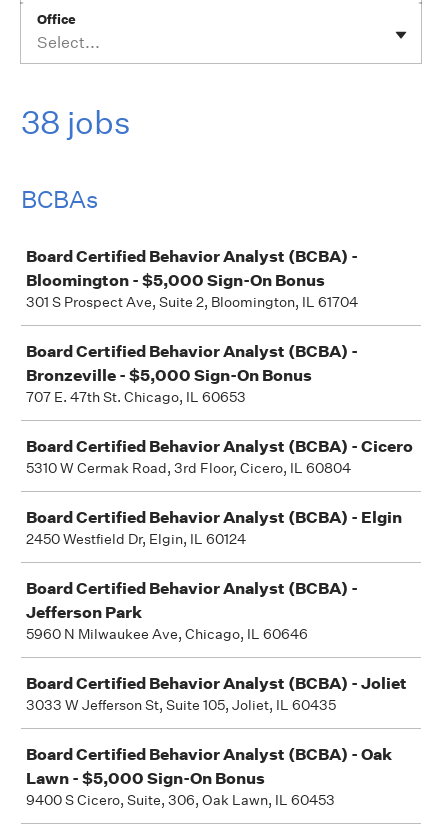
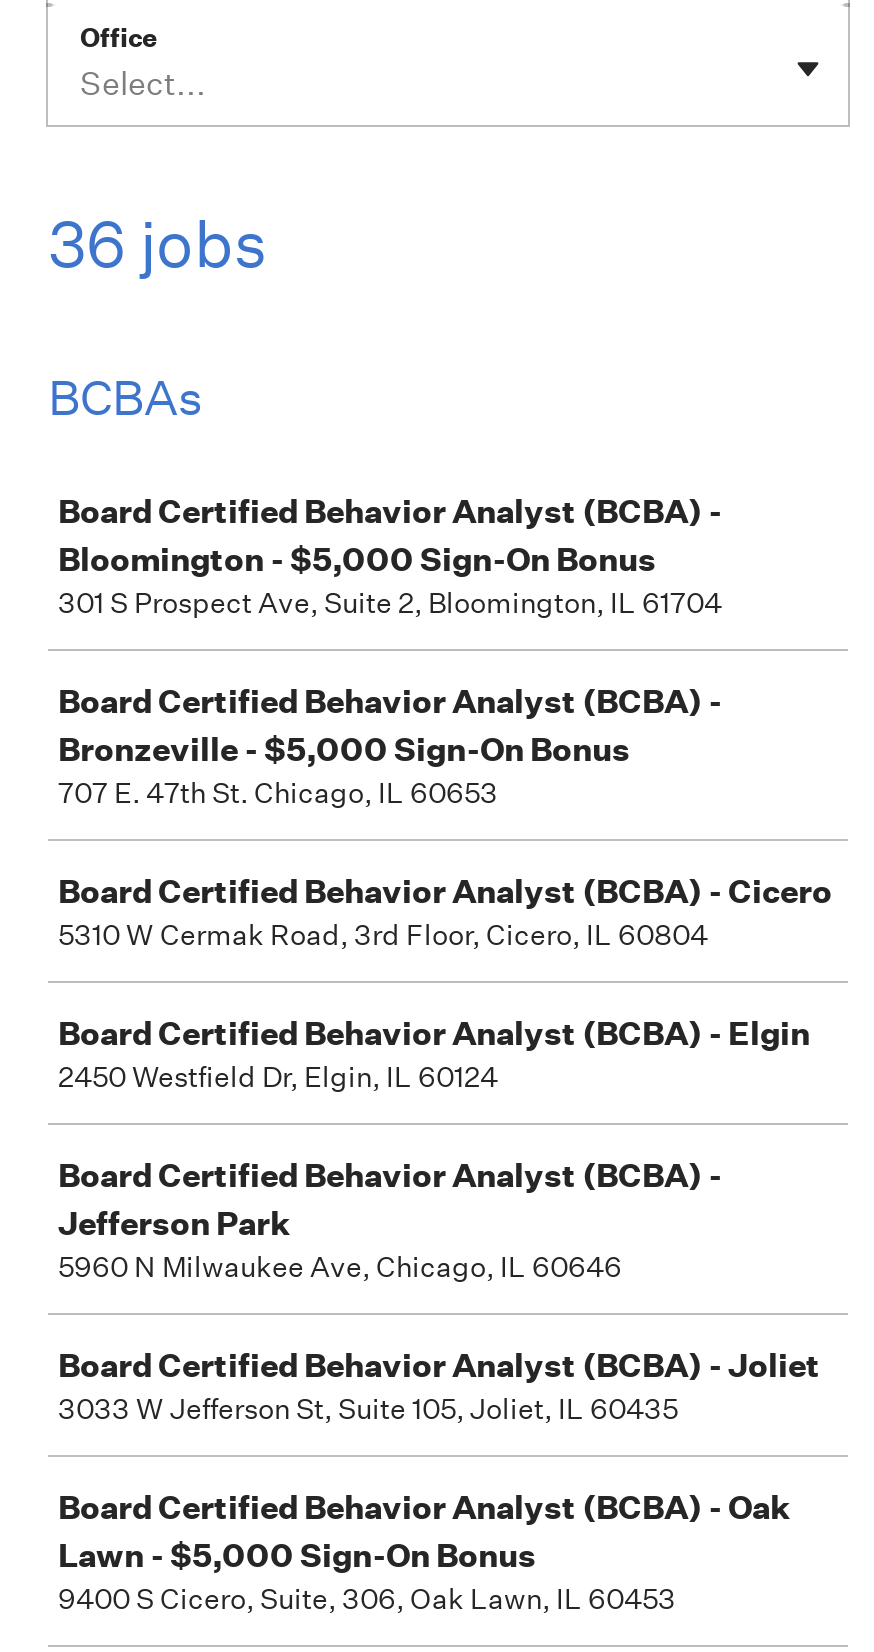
[21,103,131,142] 38 jobs -> [48,205,268,283] 36 jobs

